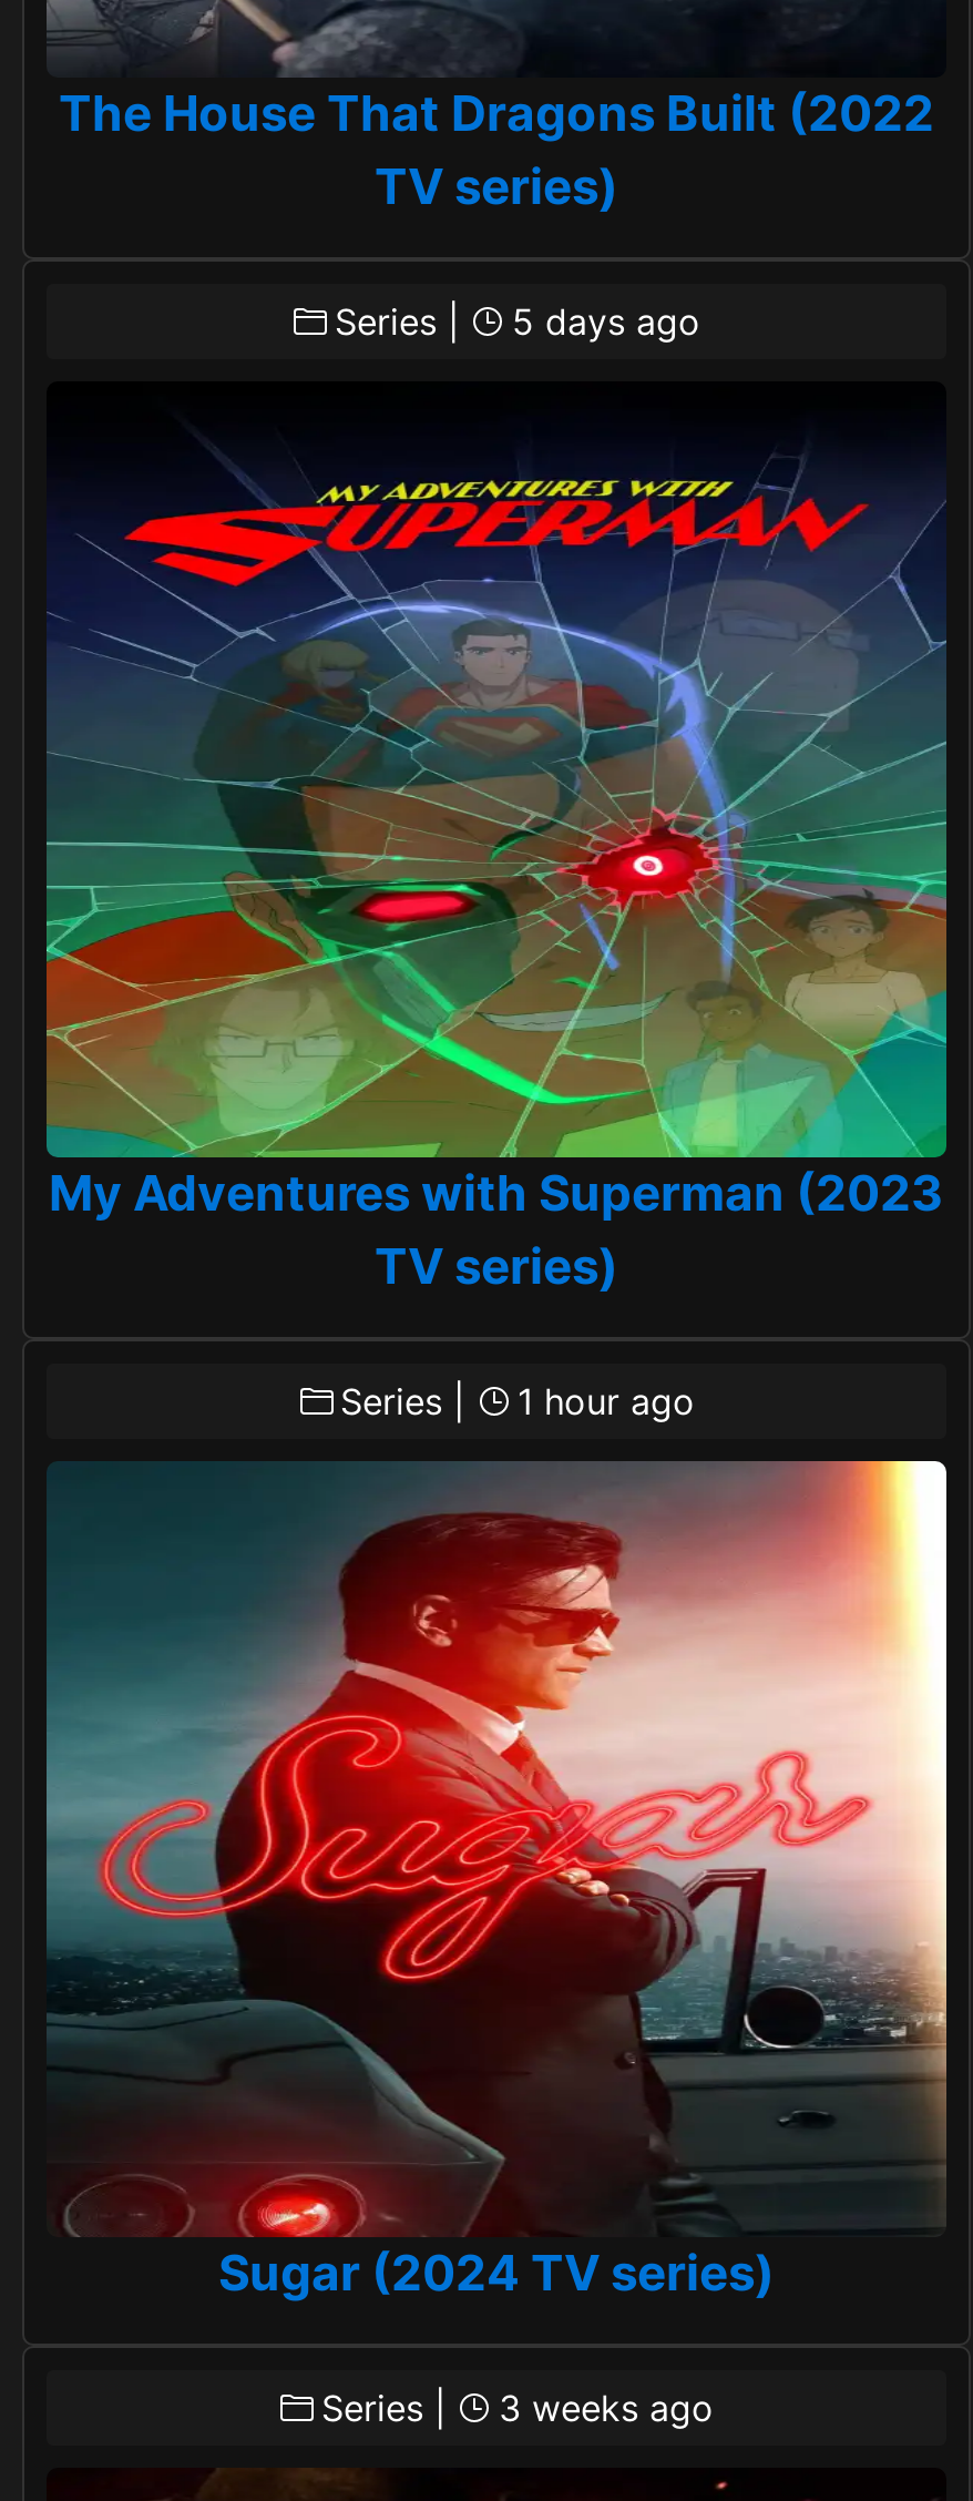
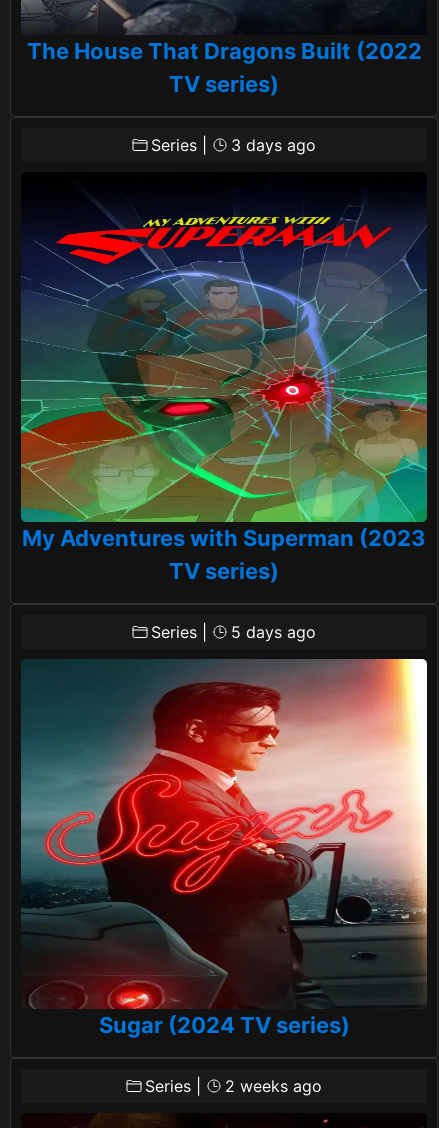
[512,300,700,344] 5 days ago -> [231,135,316,155] 3 days ago
[518,1380,695,1424] 1 hour ago -> [231,622,316,642] 5 days ago
[499,2386,714,2430] 3 weeks ago -> [225,1076,322,1096] 2 weeks ago

